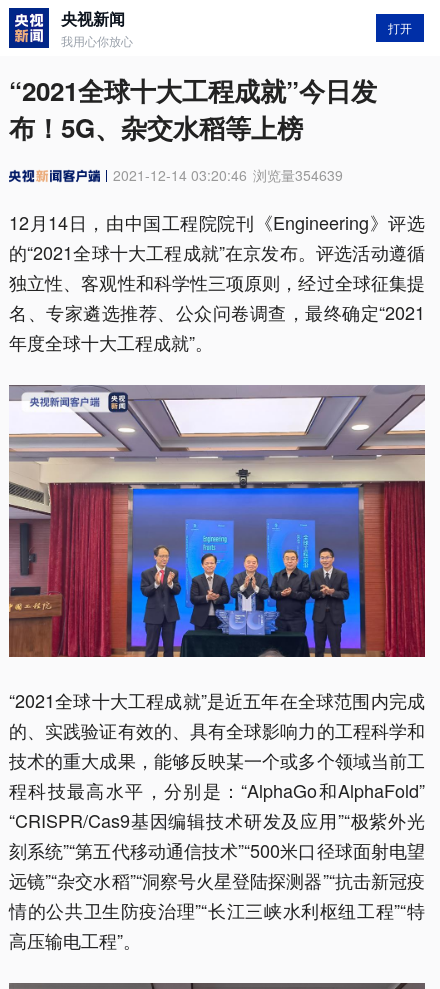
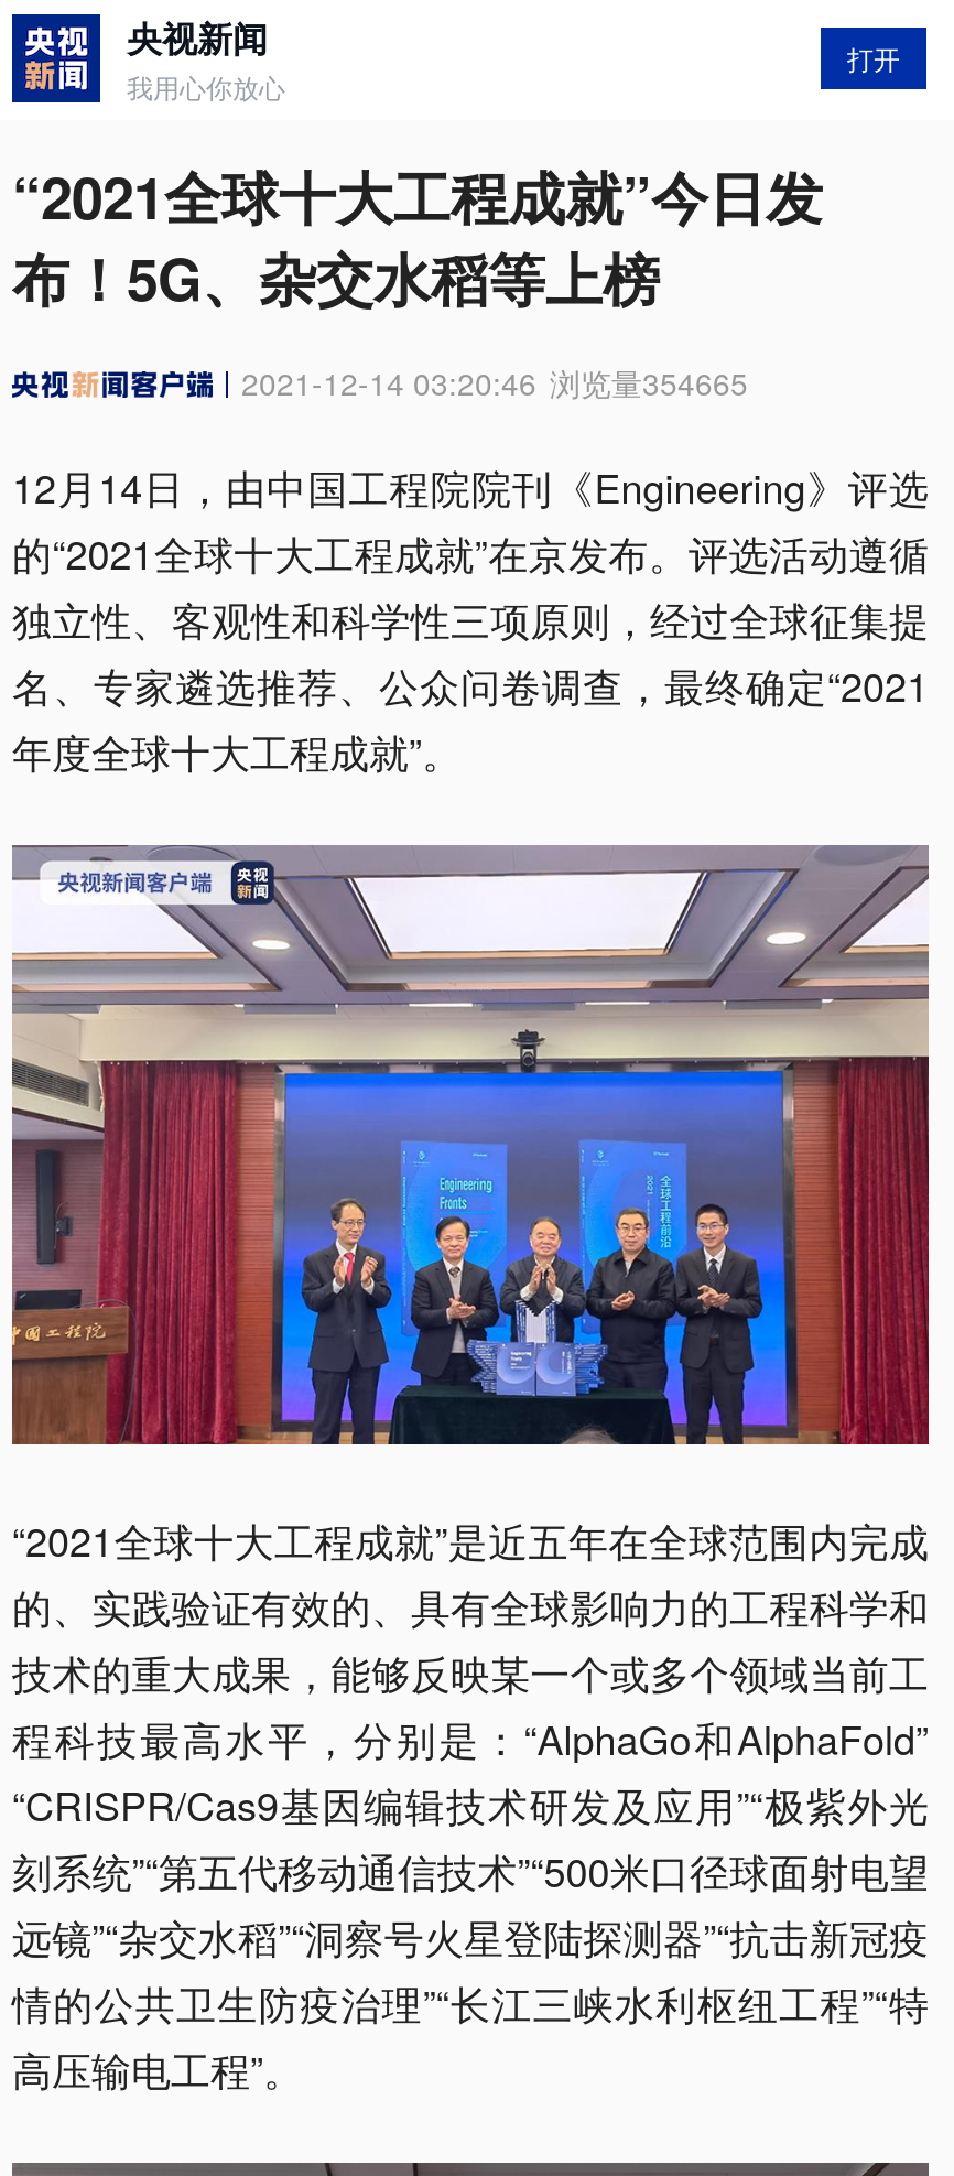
[113,165,343,185] 2021-12-14 03:20:46 浏览量354639 -> [241,360,748,404] 2021-12-14 03:20:46 浏览量354665

